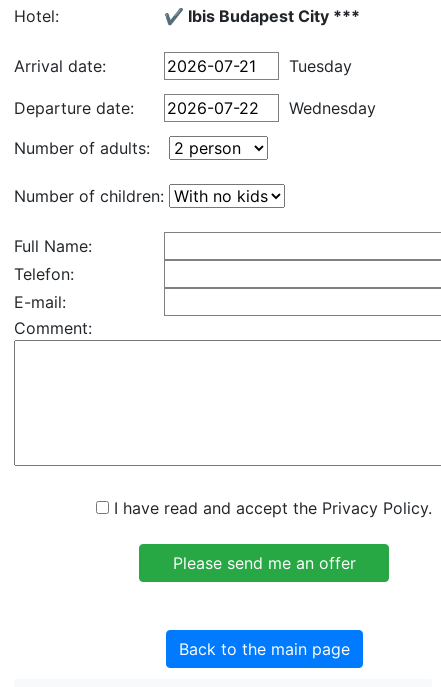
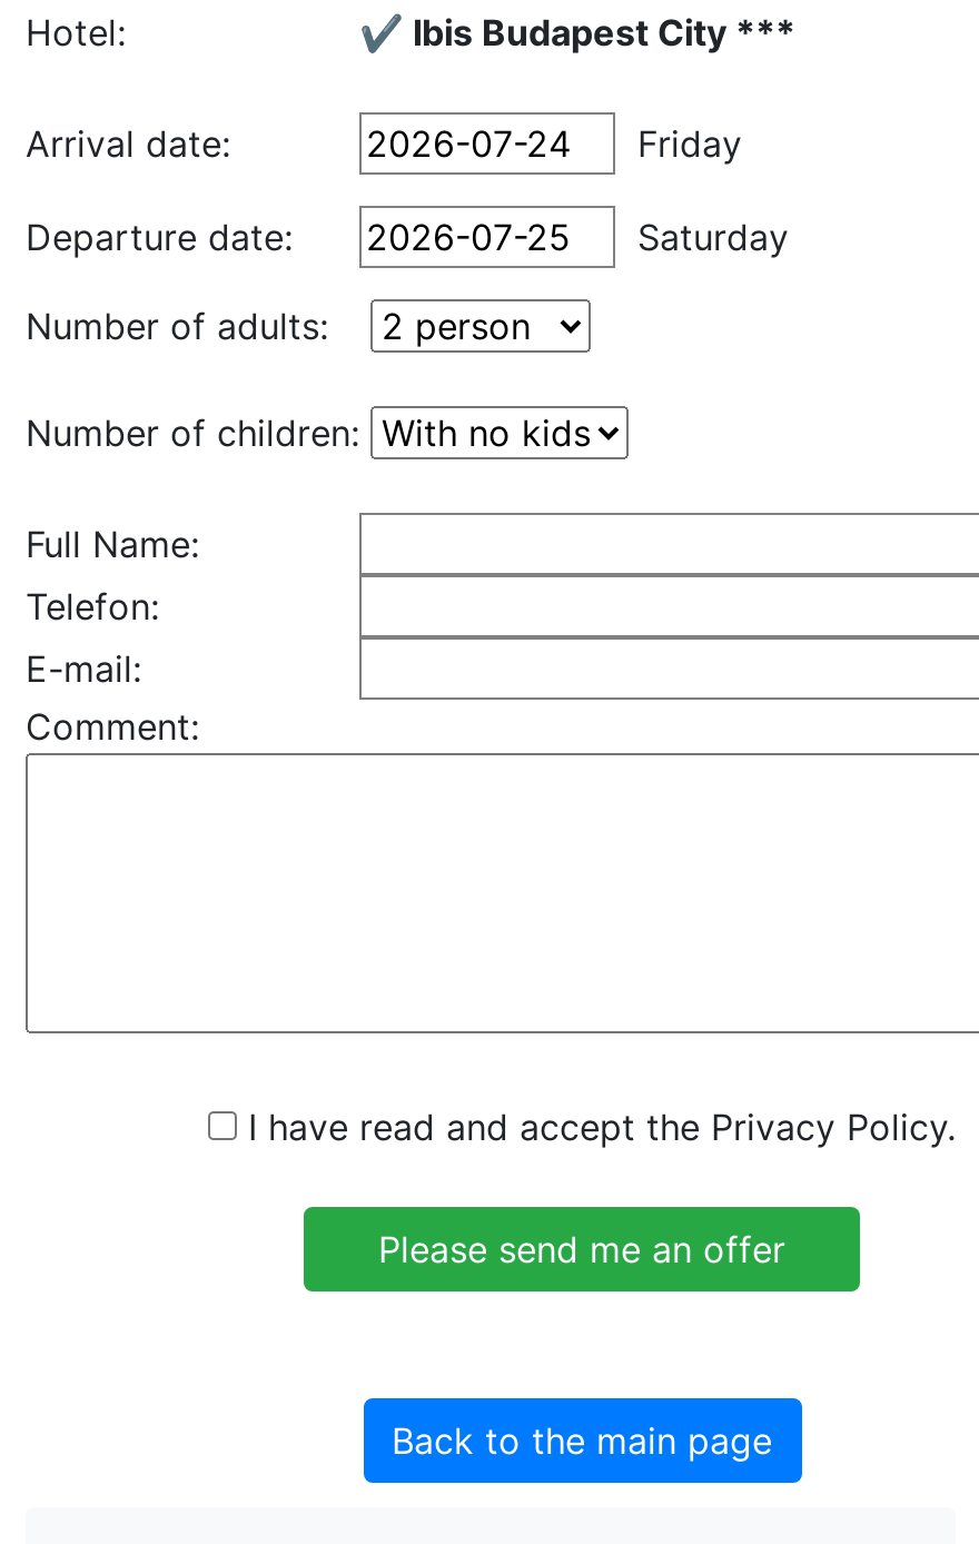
[289,56,352,76] Tuesday -> [637,121,742,166] Friday
[289,98,376,118] Wednesday -> [637,215,789,259] Saturday

